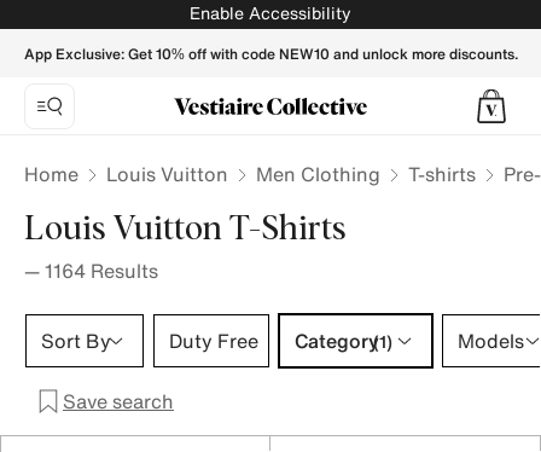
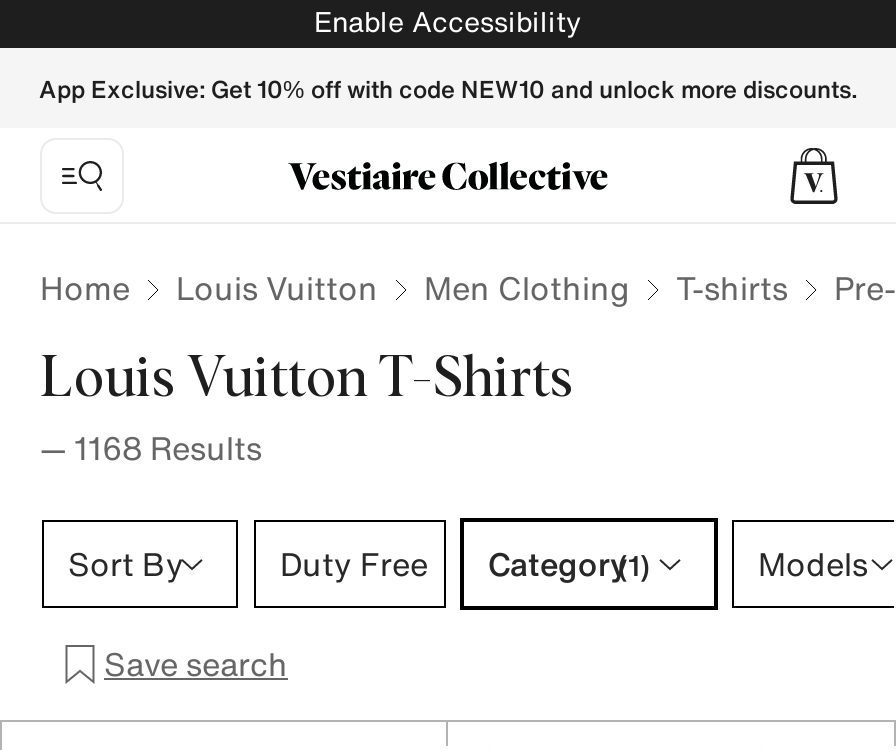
[24,256,158,285] — 1164 Results -> [40,424,262,472] — 1168 Results

